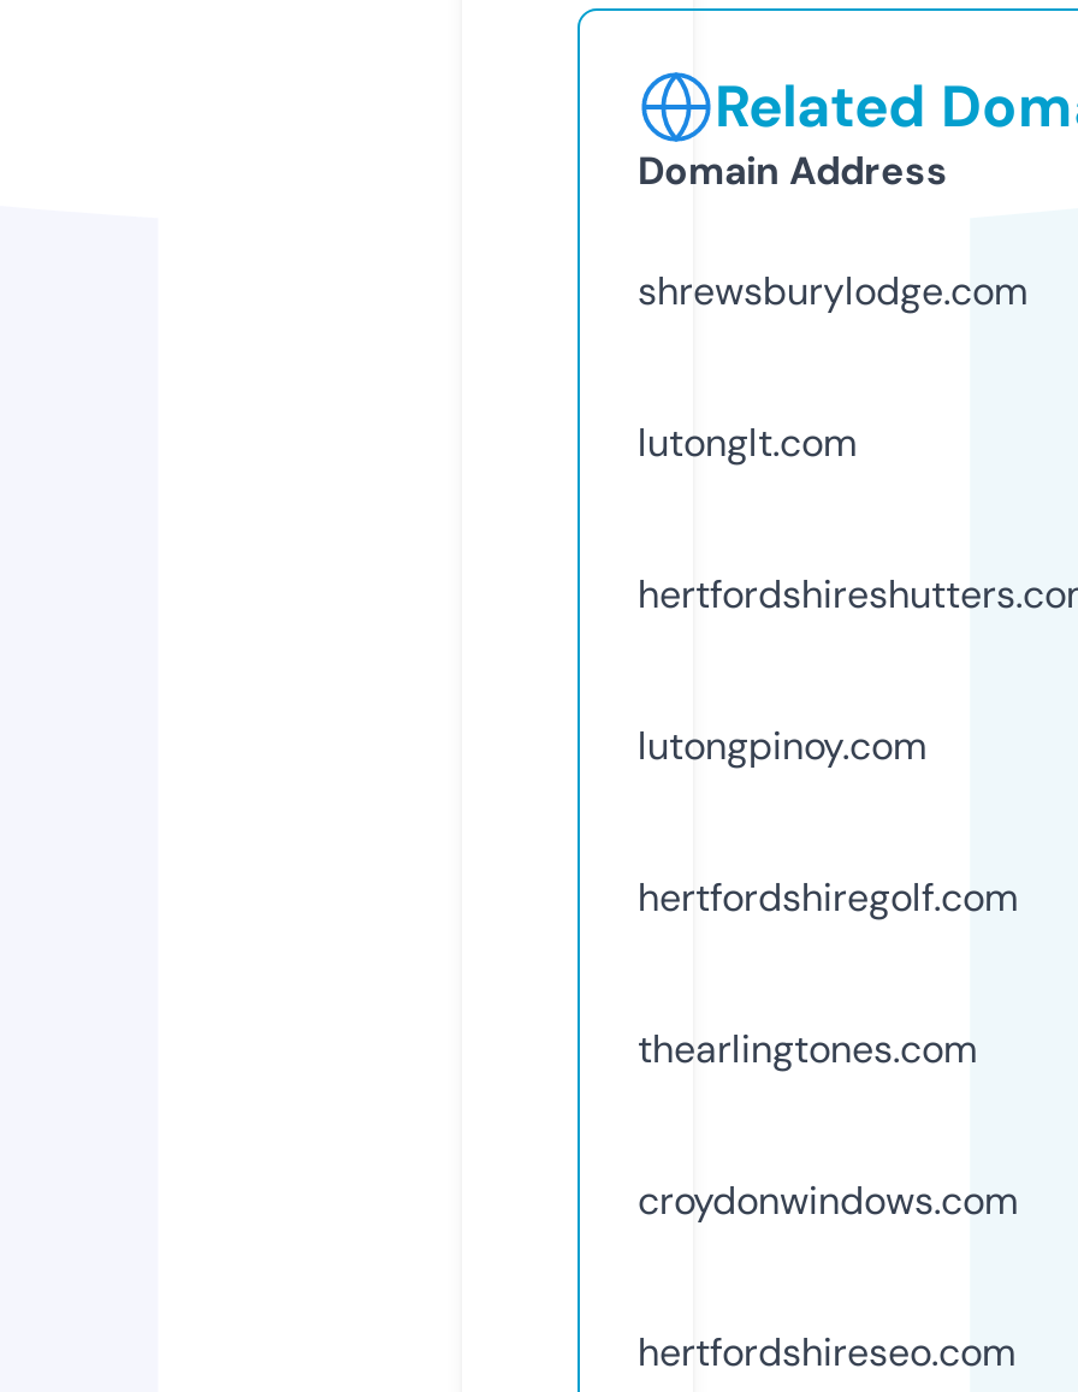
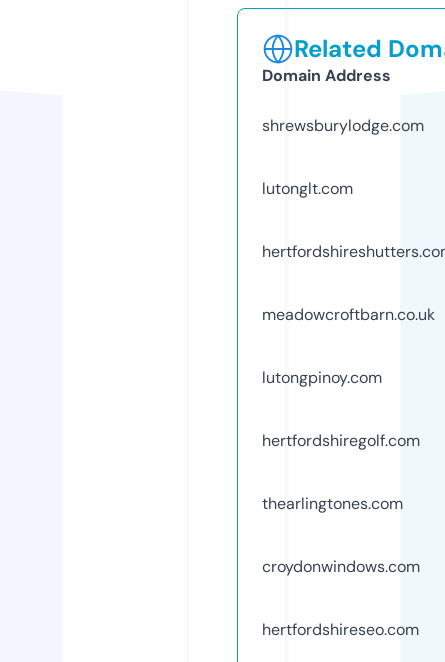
none -> [262,304,435,325] meadowcroftbarn.co.uk

